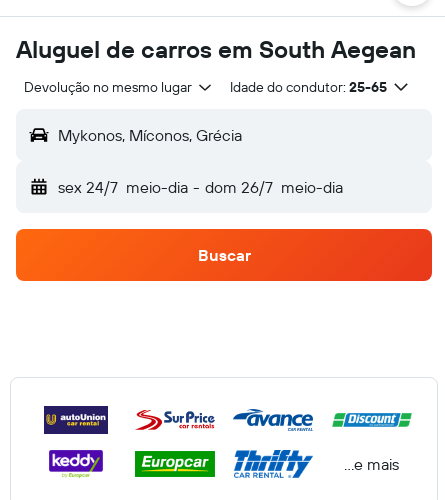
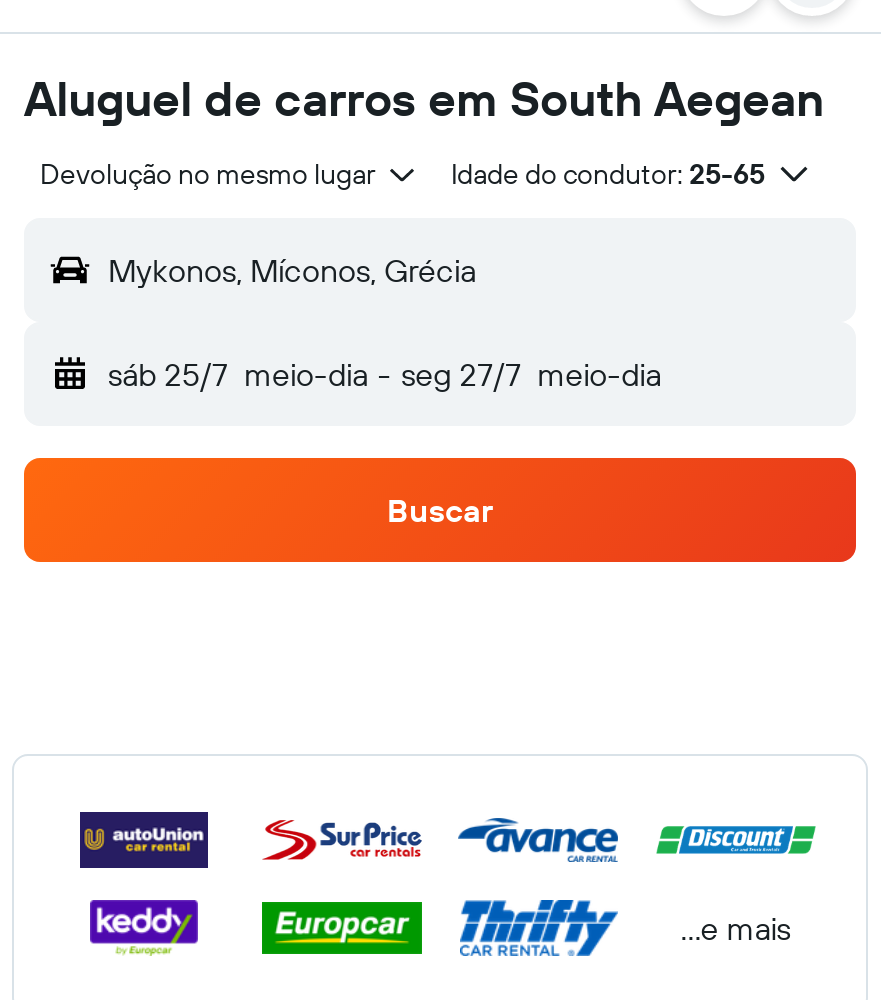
[58,177,343,197] sex 24/7 meio-dia - dom 26/7 meio-dia -> [108,354,661,394] sáb 25/7 meio-dia - seg 27/7 meio-dia

